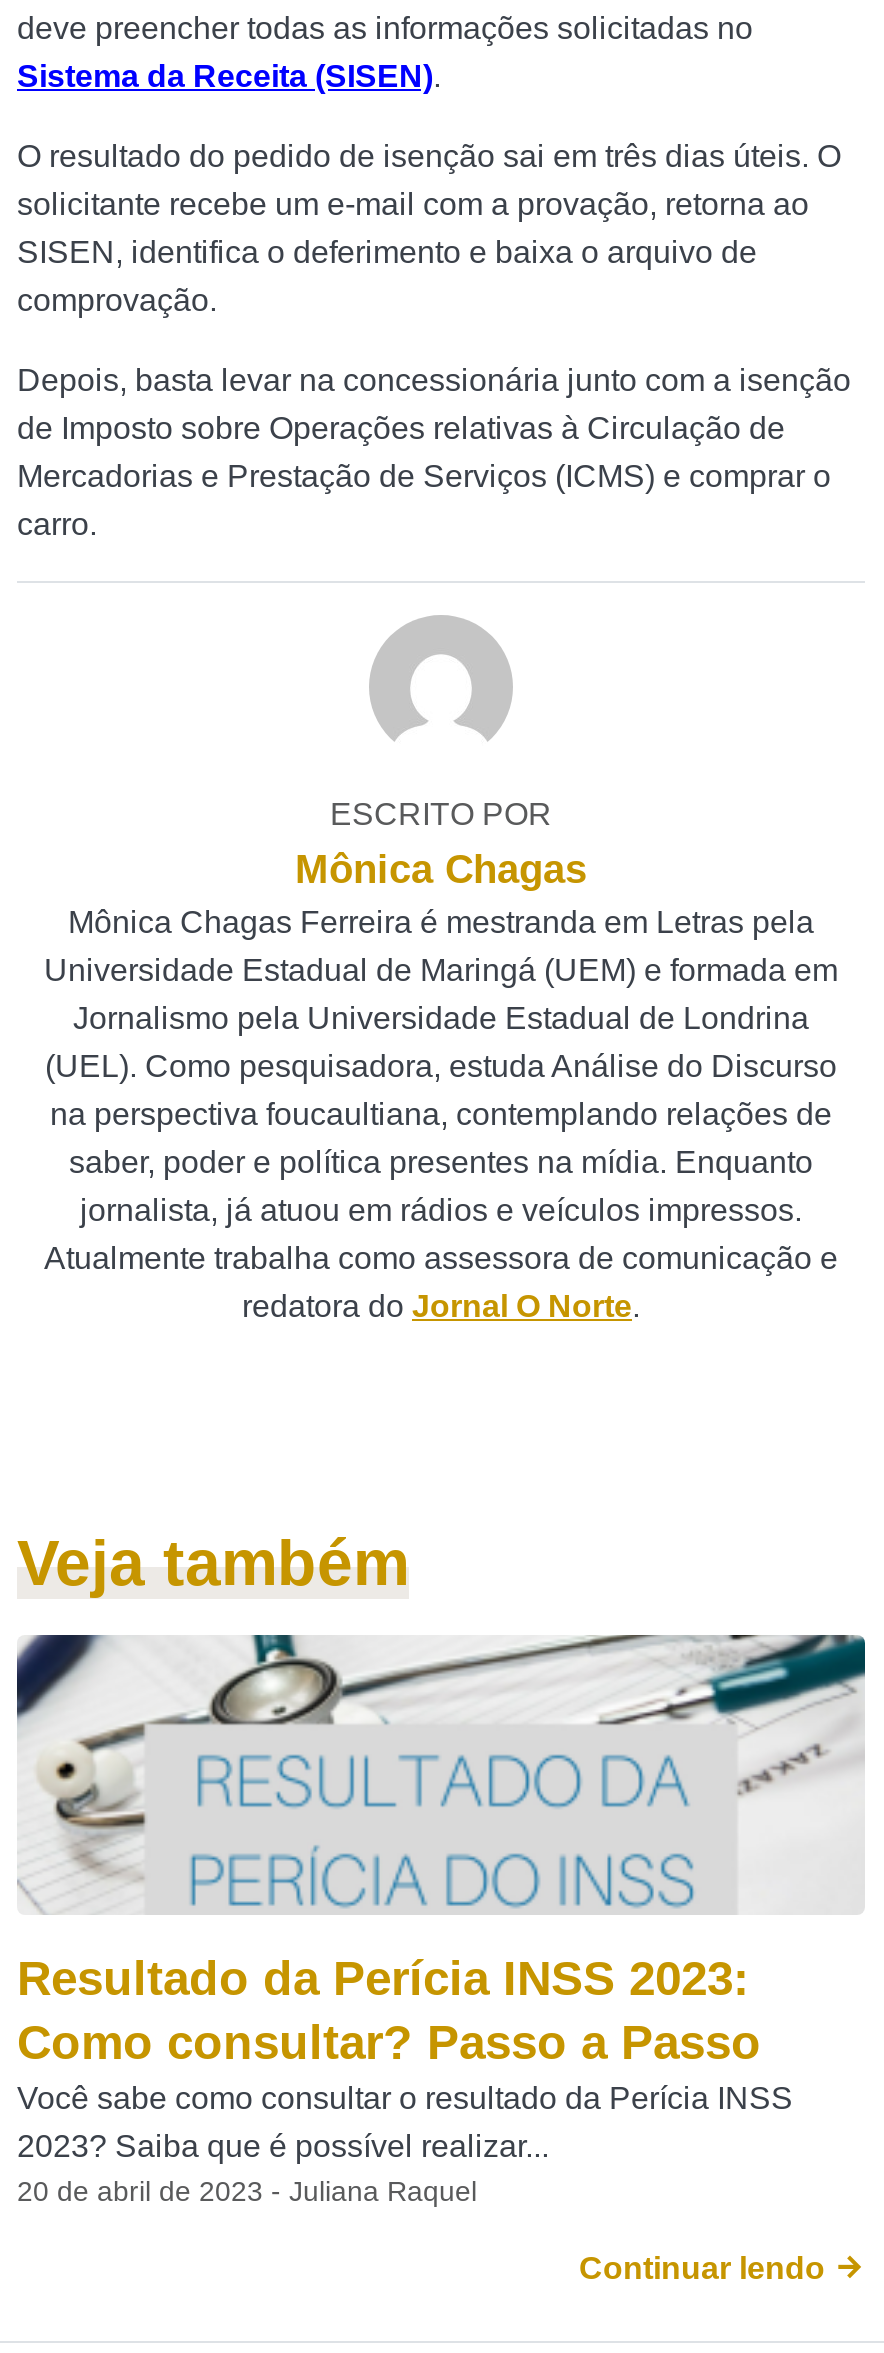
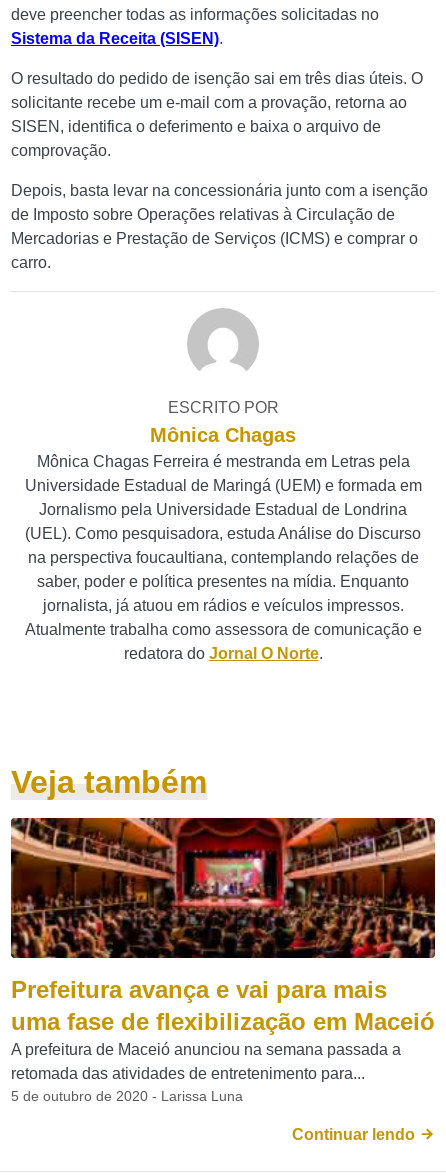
[15,1633,867,2207] [image] | Resultado da Perícia INSS 2023: | Como consultar? Passo a Passo | Você sabe como consultar o resultado da Perícia INSS | 2023? Saiba que é possível realizar... | 20 de abril de 2023 - Juliana Raquel -> [10,817,436,1104] [image] | Prefeitura avança e vai para mais | uma fase de flexibilização em Maceió | A prefeitura de Maceió anunciou na semana passada a | retomada das atividades de entretenimento para... | 5 de outubro de 2020 - Larissa Luna

